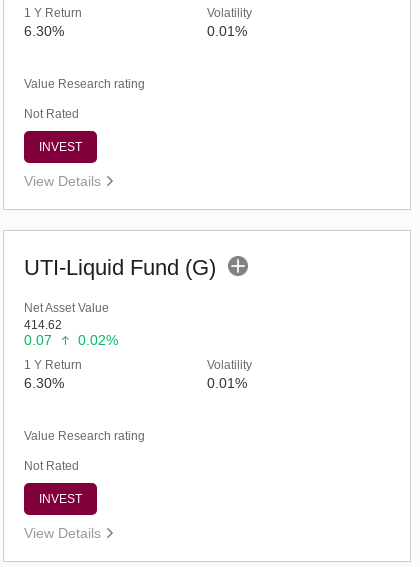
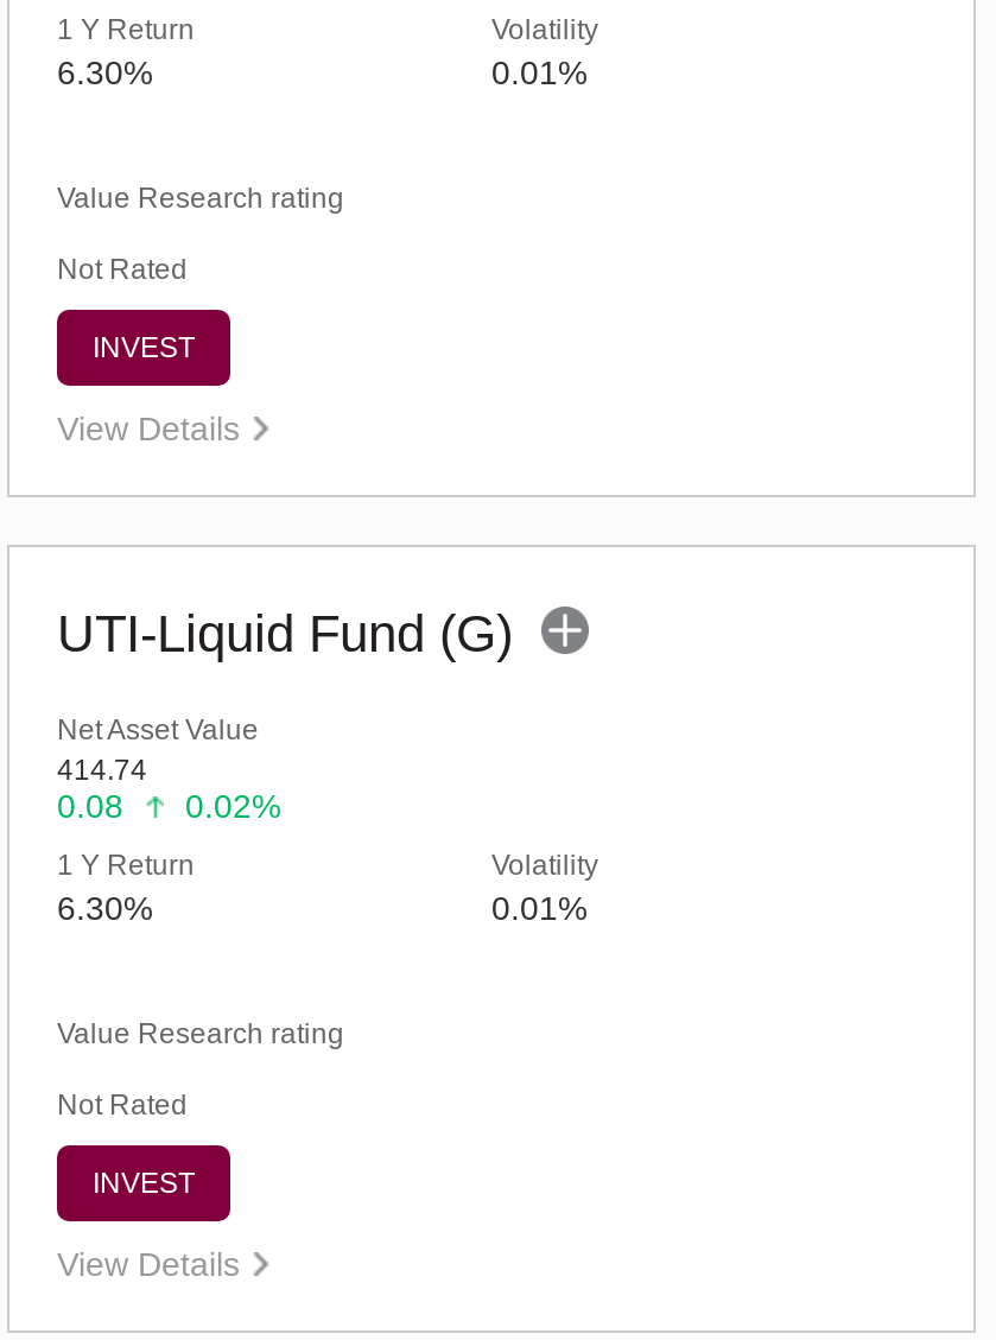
[24,318,62,332] 414.62 -> [57,754,147,788] 414.74
[24,332,118,348] 0.07 0.02% -> [57,788,280,826] 0.08 0.02%

